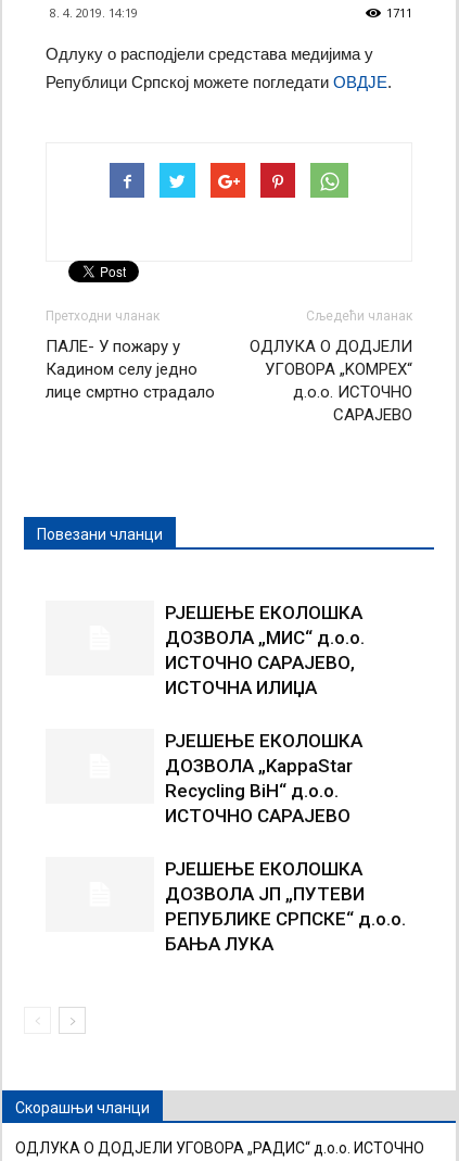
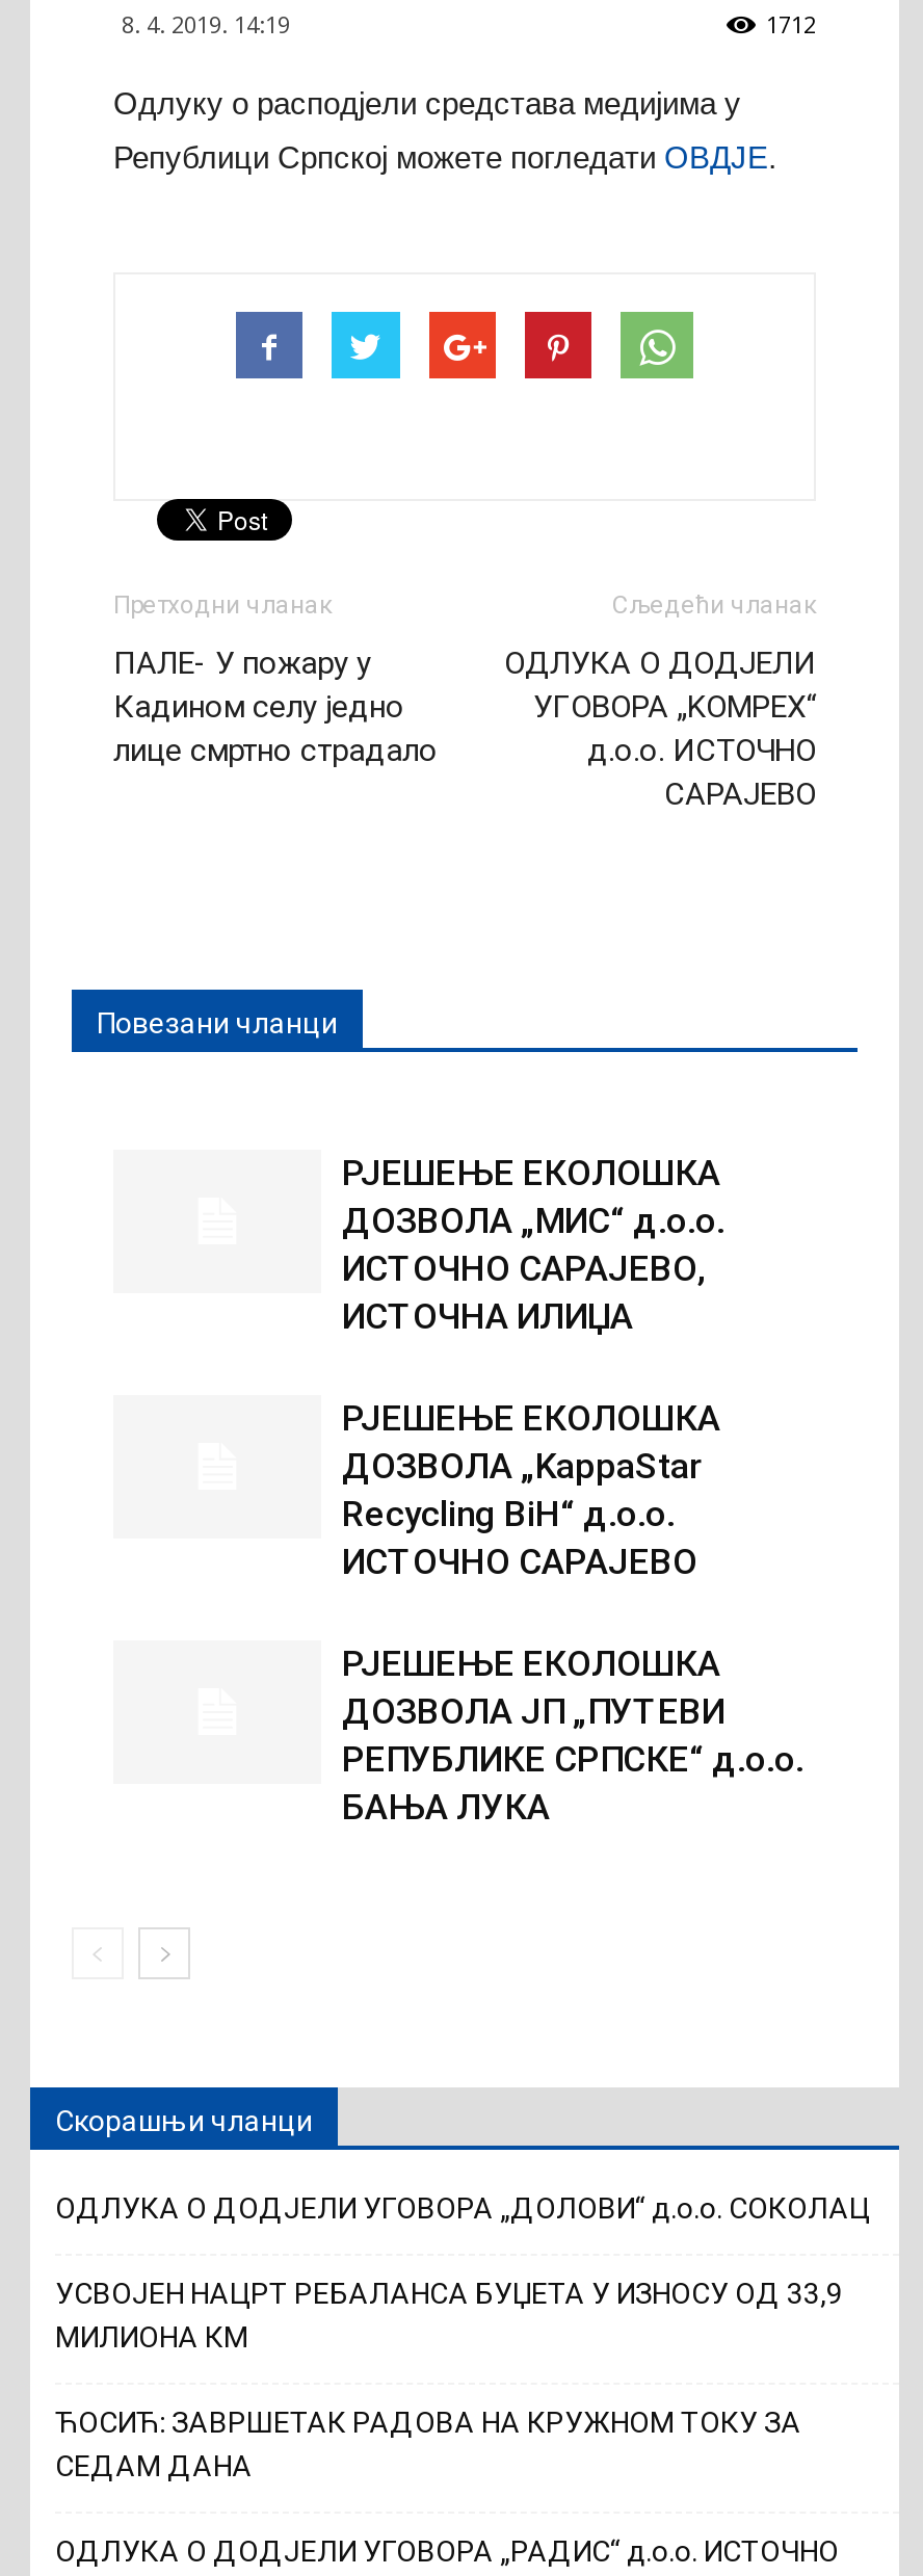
[386,4,412,21] 1711 -> [766,8,816,40] 1712
none -> [55,2191,870,2482] ОДЛУКА О ДОДЈЕЛИ УГОВОРА „ДОЛОВИ“ д.о.о. СОКОЛАЦ | УСВОЈЕН НАЦРТ РЕБАЛАНСА БУЏЕТА У ИЗНОСУ ОД 33,9 | МИЛИОНА КМ | ЋОСИЋ: ЗАВРШЕТАК РАДОВА НА КРУЖНОМ ТОКУ ЗА | СЕДАМ ДАНА

